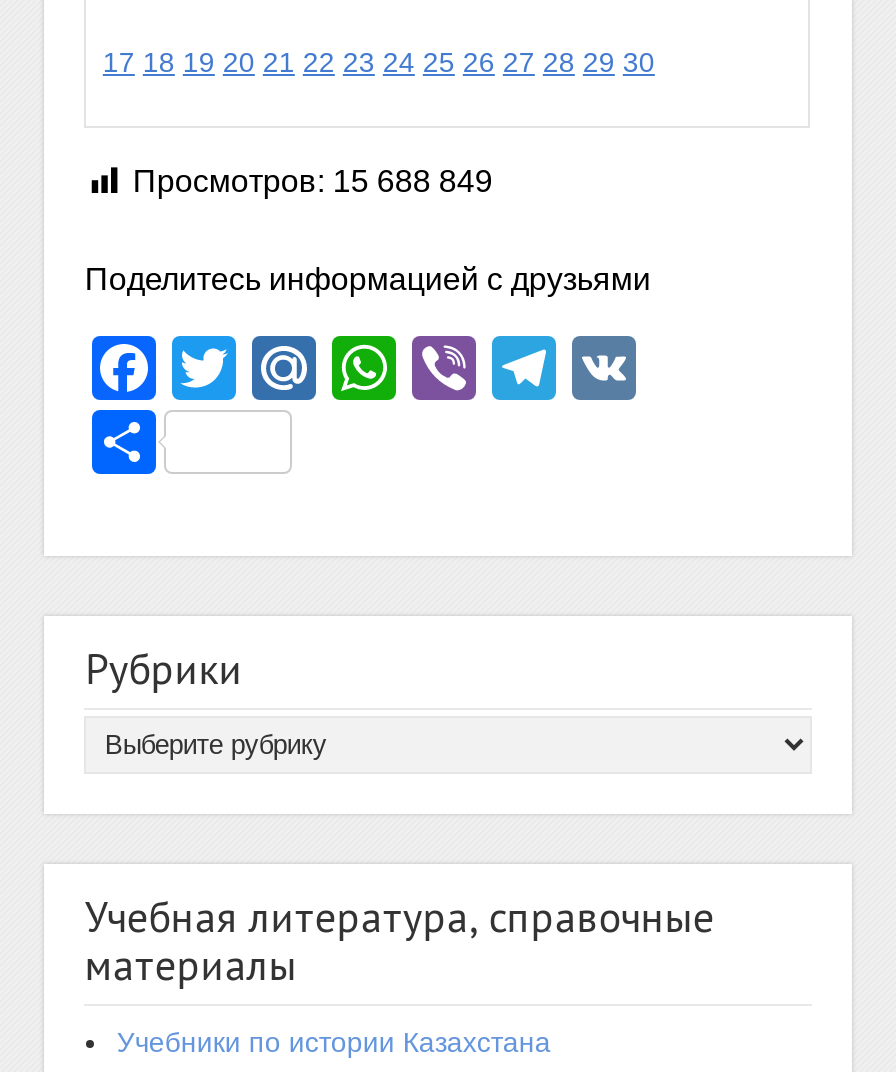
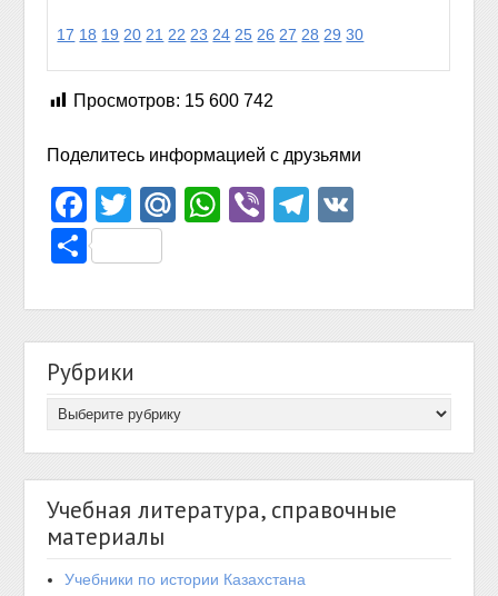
[133,164,493,198] Просмотров: 15 688 849 -> [74,91,274,110] Просмотров: 15 600 742

